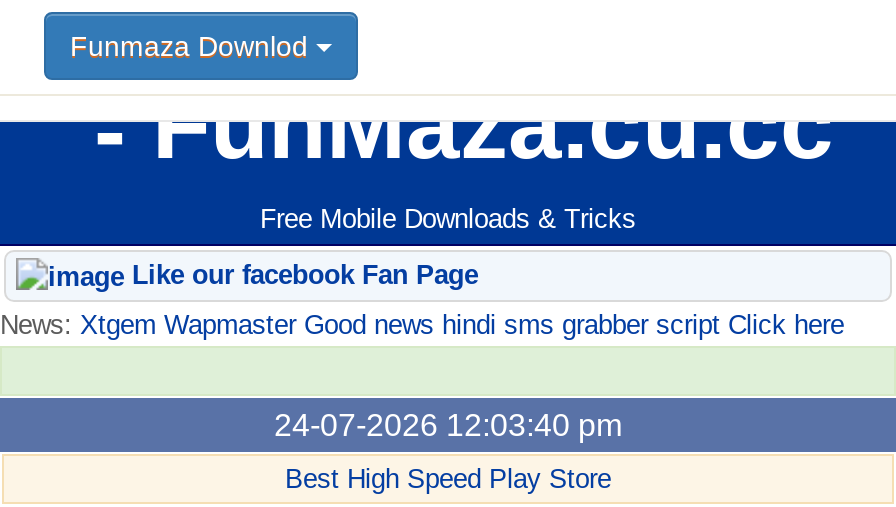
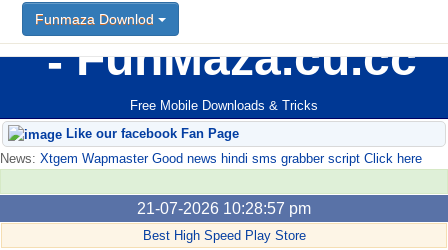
[274,409,622,443] 24-07-2026 12:03:40 pm -> [137,200,311,217] 21-07-2026 10:28:57 pm

